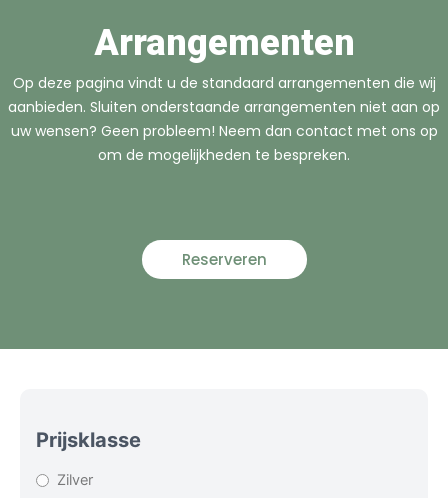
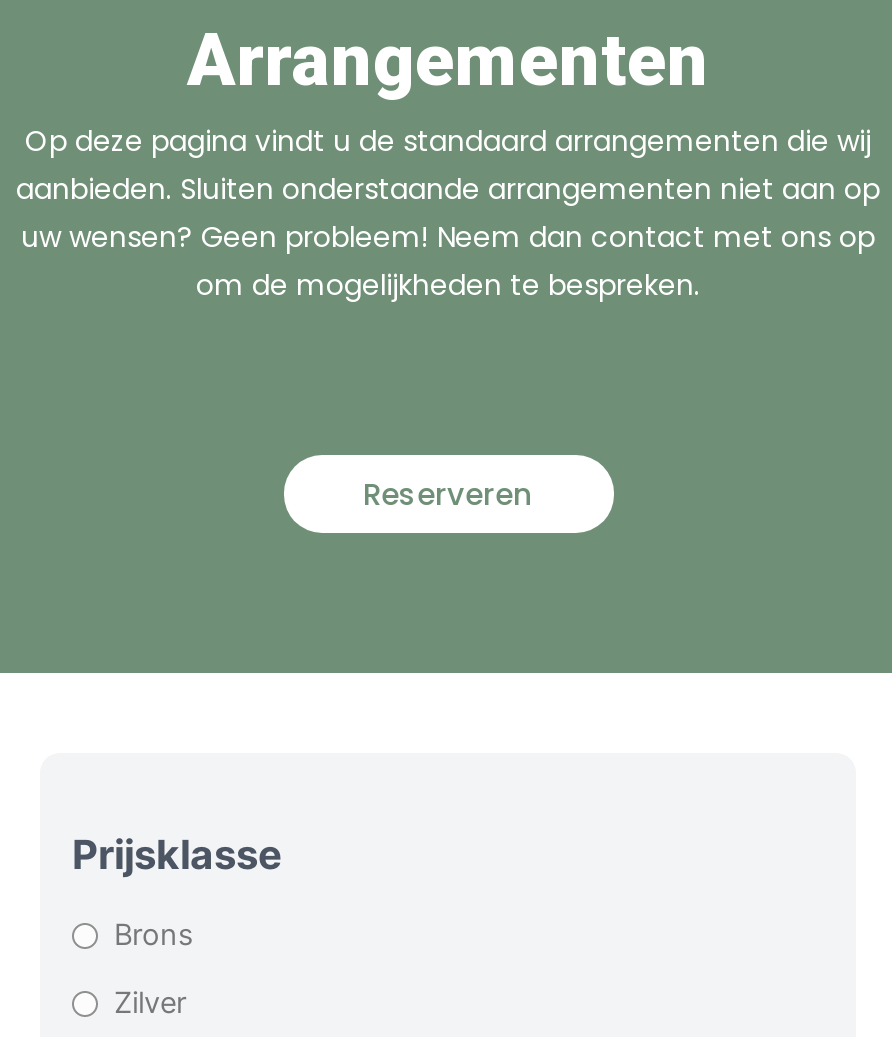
none -> [114,917,194,953] Brons

